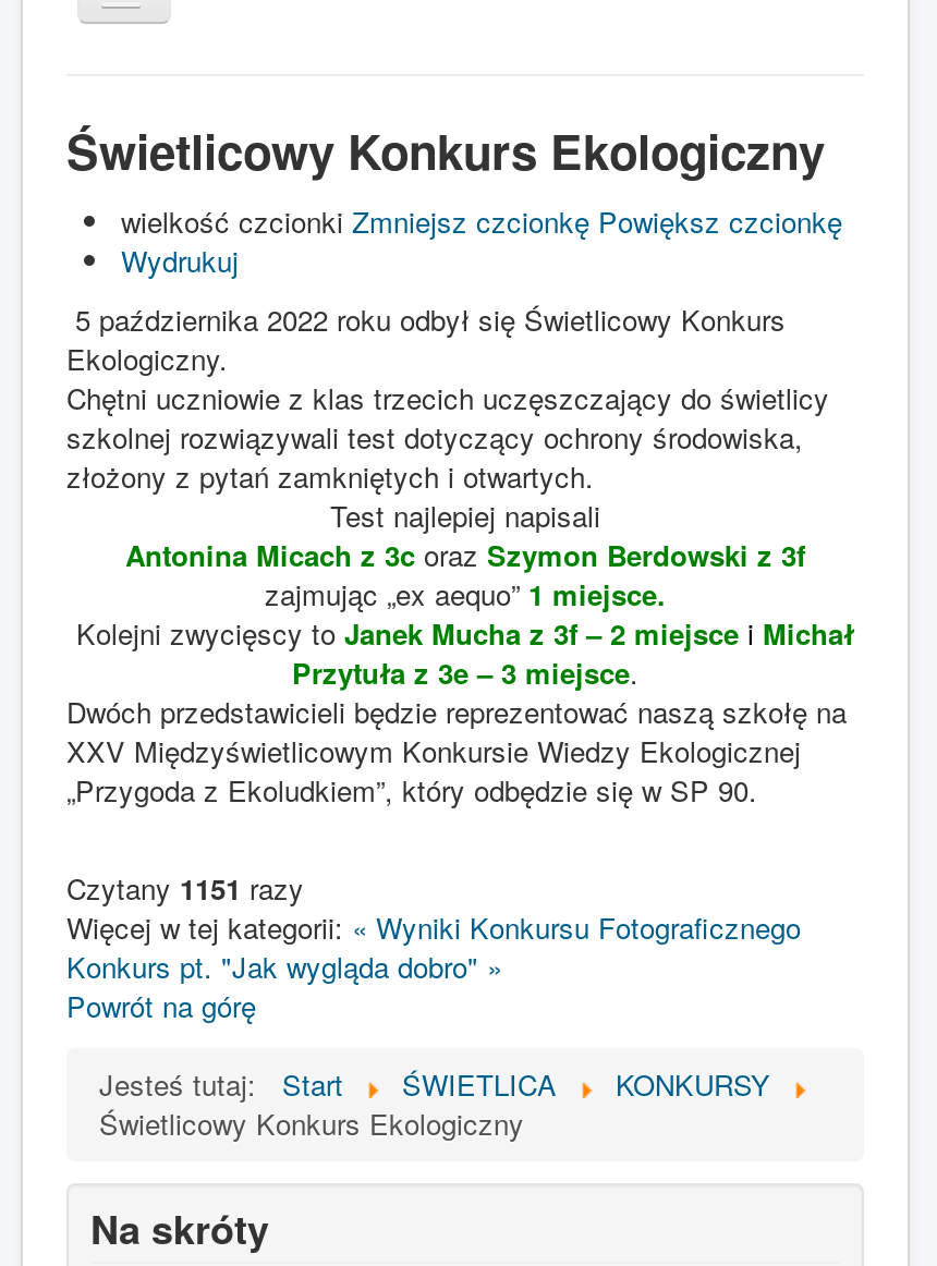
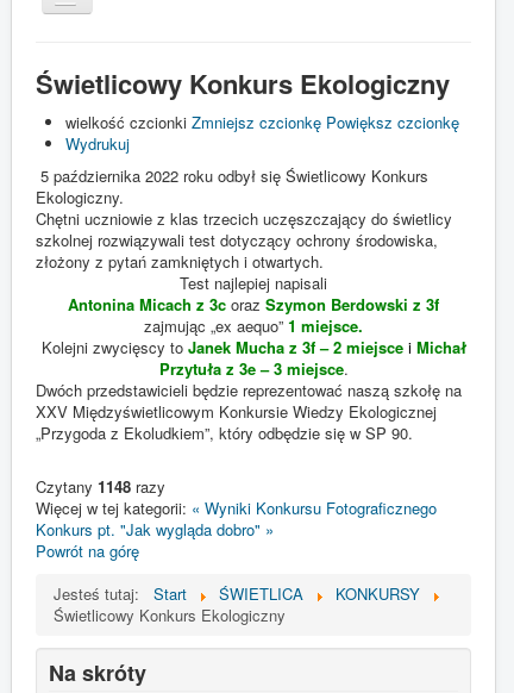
[66,867,304,908] Czytany 1151 razy -> [36,475,165,497] Czytany 1148 razy

